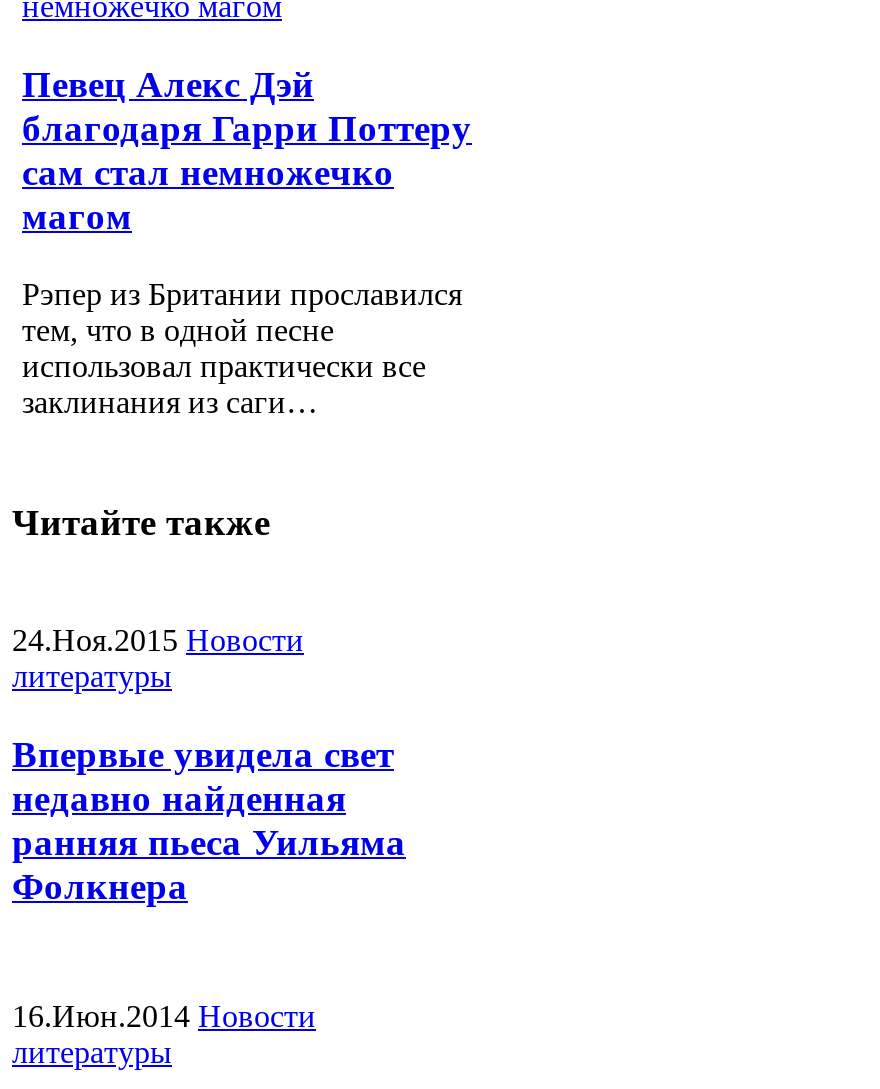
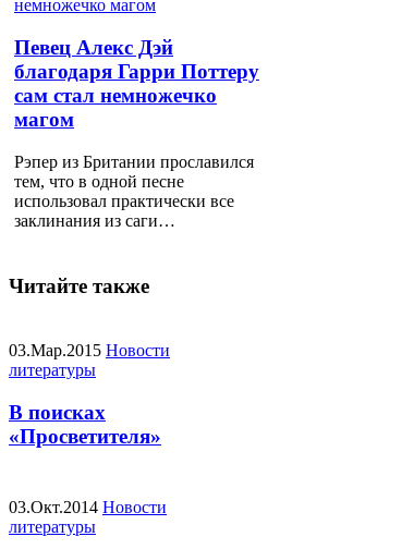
[12,623,304,657] 24.Ноя.2015 Новости -> [9,341,170,360] 03.Мар.2015 Новости
[12,733,406,907] Впервые увидела свет | недавно найденная | ранняя пьеса Уильяма | Фолкнера -> [9,401,161,448] В поисках | «Просветителя»
[12,998,316,1032] 16.Июн.2014 Новости -> [9,497,167,516] 03.Окт.2014 Новости

